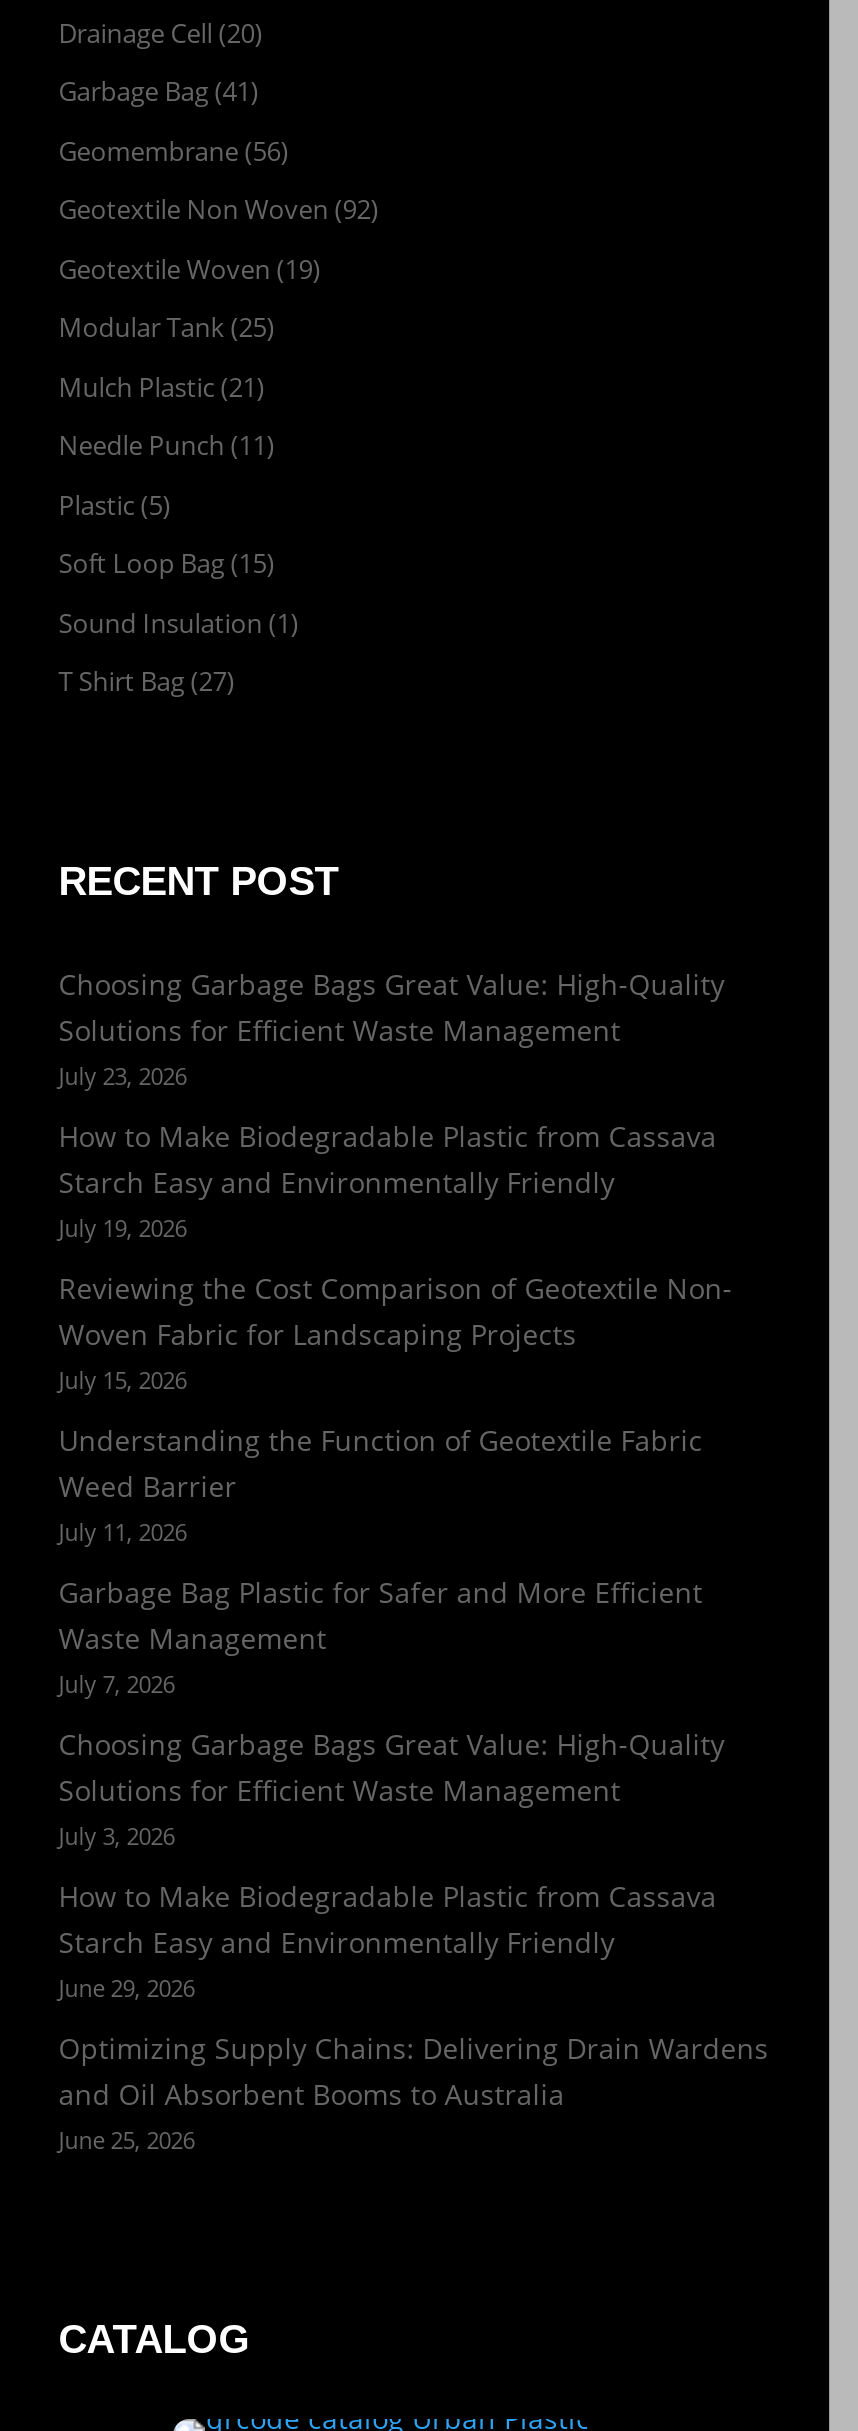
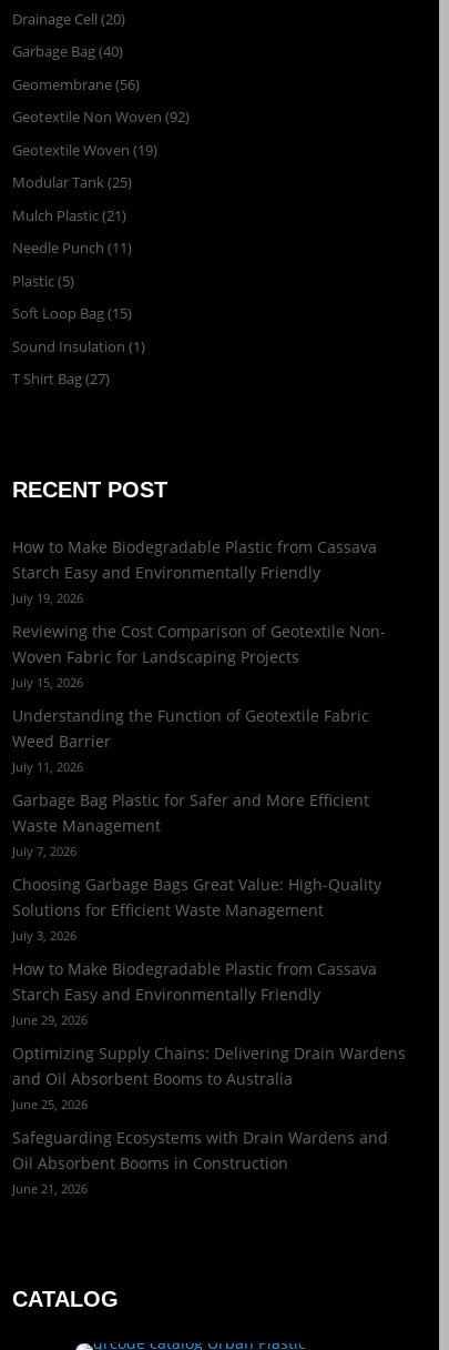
[59,73,259,109] Garbage Bag (41) -> [12,41,123,61] Garbage Bag (40)
[59,964,725,1090] Choosing Garbage Bags Great Value: High-Quality | Solutions for Efficient Waste Management | July 23, 2026 -> none
moved [59,1116,769,2154] -> [12,536,406,1112]: How to Make Biodegradable Plastic from Cassava | Starch Easy and Environmentally Friendly | July 19, 2026 | ... | and Oil Absorbent Booms to Australia | June 25, 2026
none -> [12,1127,388,1196] Safeguarding Ecosystems with Drain Wardens and | Oil Absorbent Booms in Construction | June 21, 2026

